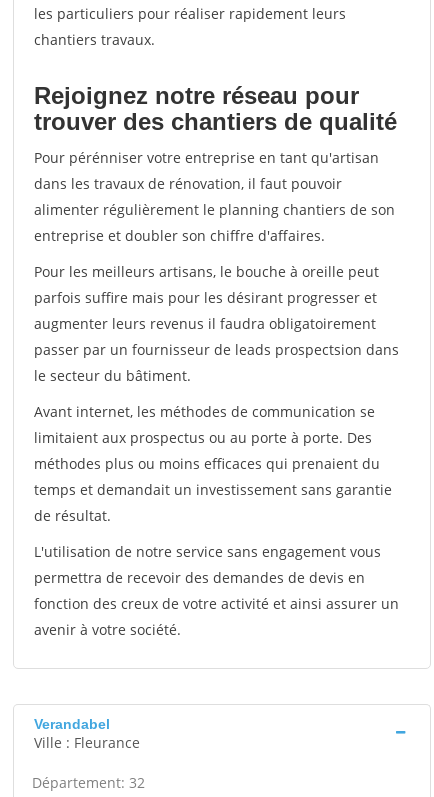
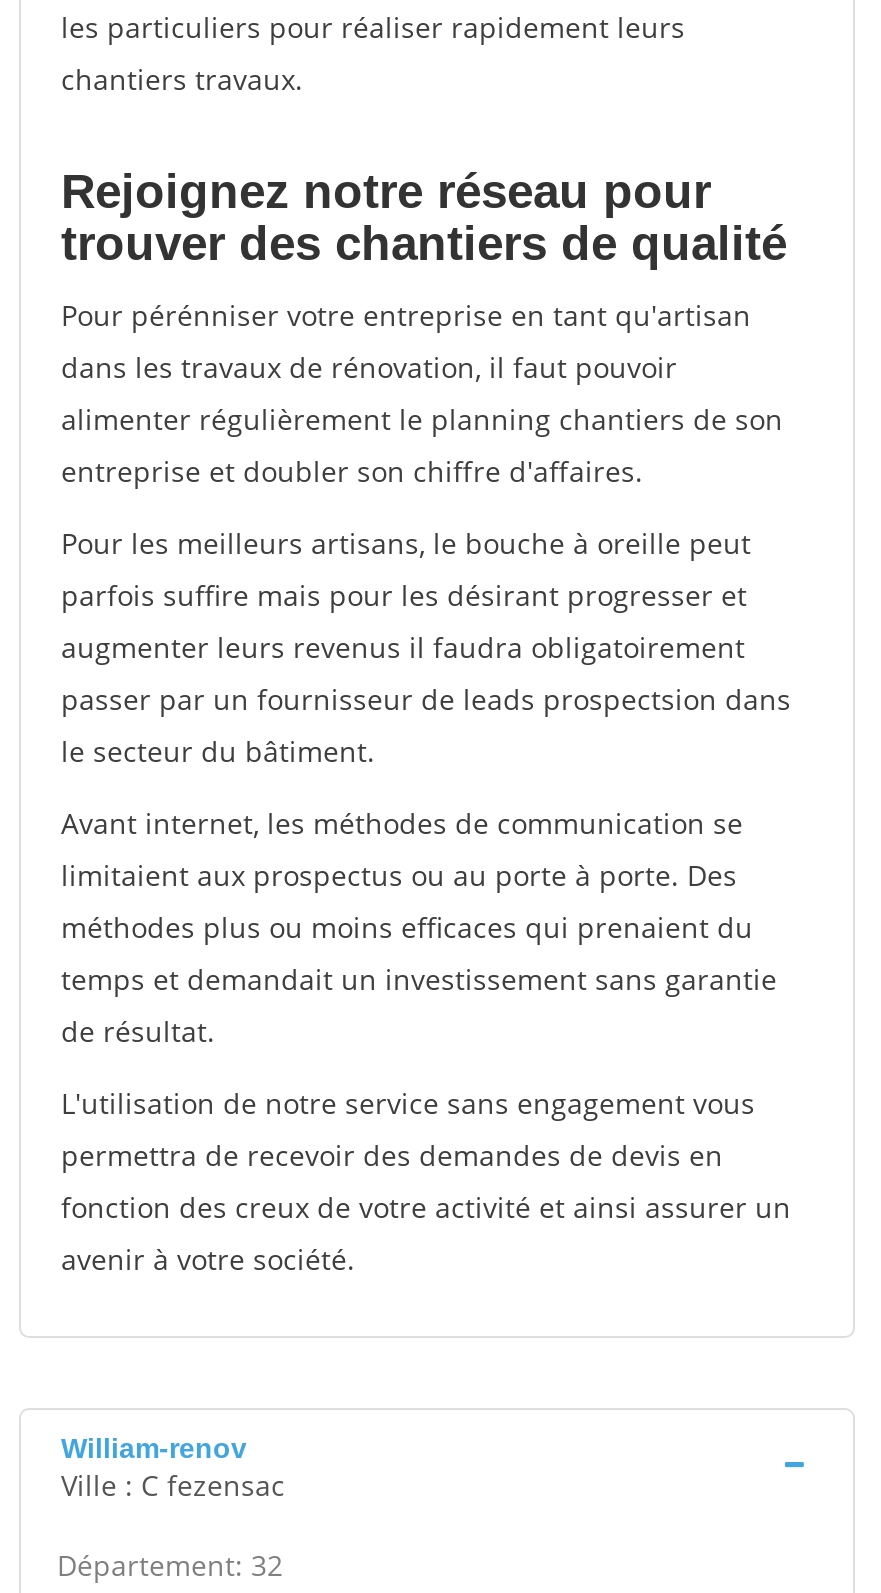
[34,716,140,752] Verandabel | Ville : Fleurance -> [61,1432,285,1504] William-renov | Ville : C fezensac

